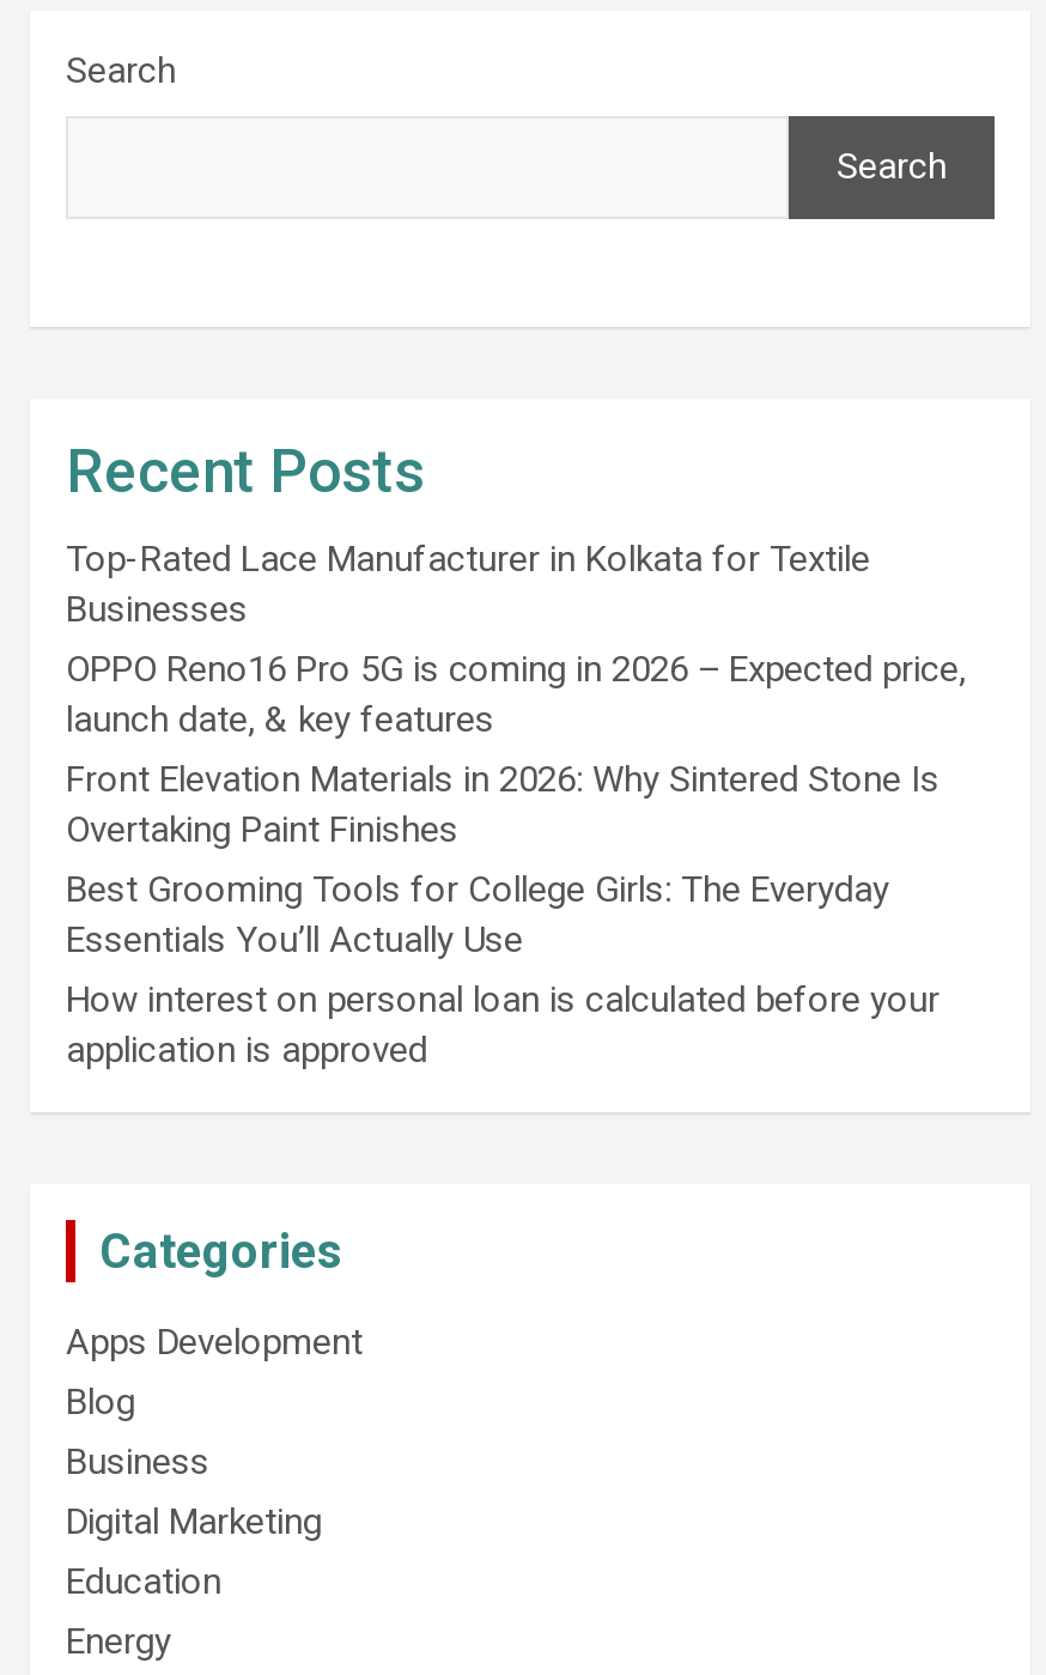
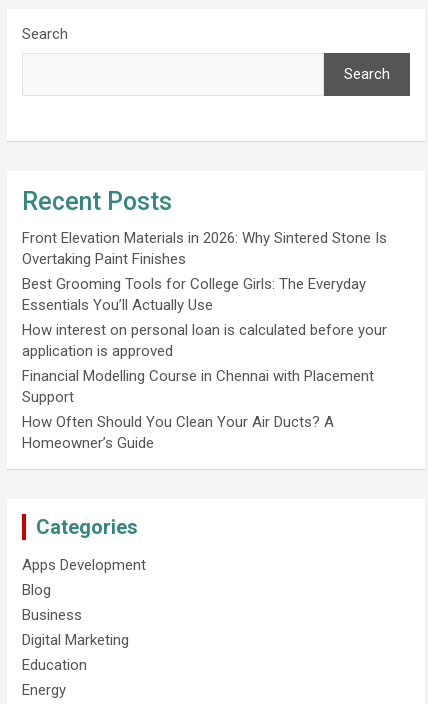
[66,537,966,740] Top-Rated Lace Manufacturer in Kolkata for Textile | Businesses | OPPO Reno16 Pro 5G is coming in 2026 – Expected price, | launch date, & key features -> none
moved [66,757,939,1071] -> [22,229,387,360]: Front Elevation Materials in 2026: Why Sintered Stone Is | Overtaking Paint Finishes | Best Grooming Tools for College Girls: The Everyday | Essentials You’ll Actually Use | How interest on personal loan is calculated before your | application is approved
none -> [22,367,374,452] Financial Modelling Course in Chennai with Placement | Support | How Often Should You Clean Your Air Ducts? A | Homeowner’s Guide

